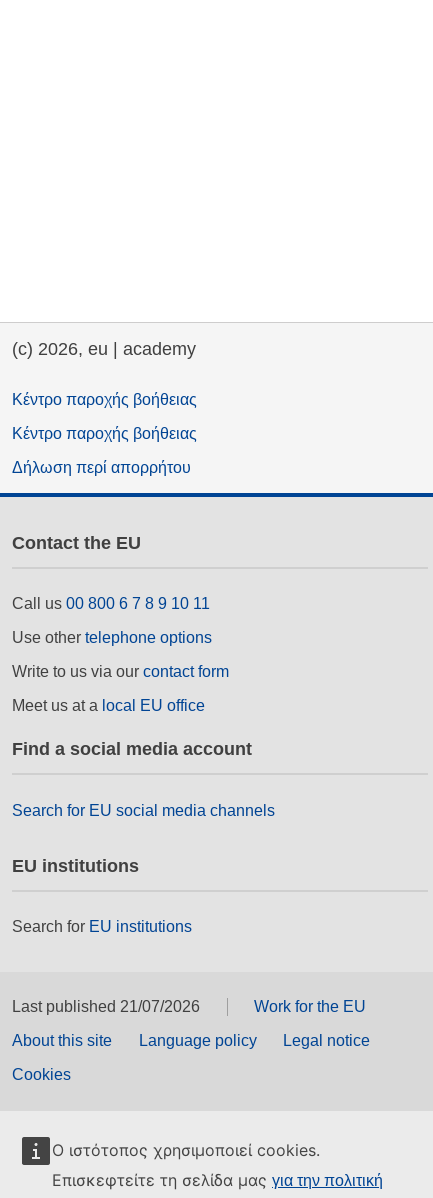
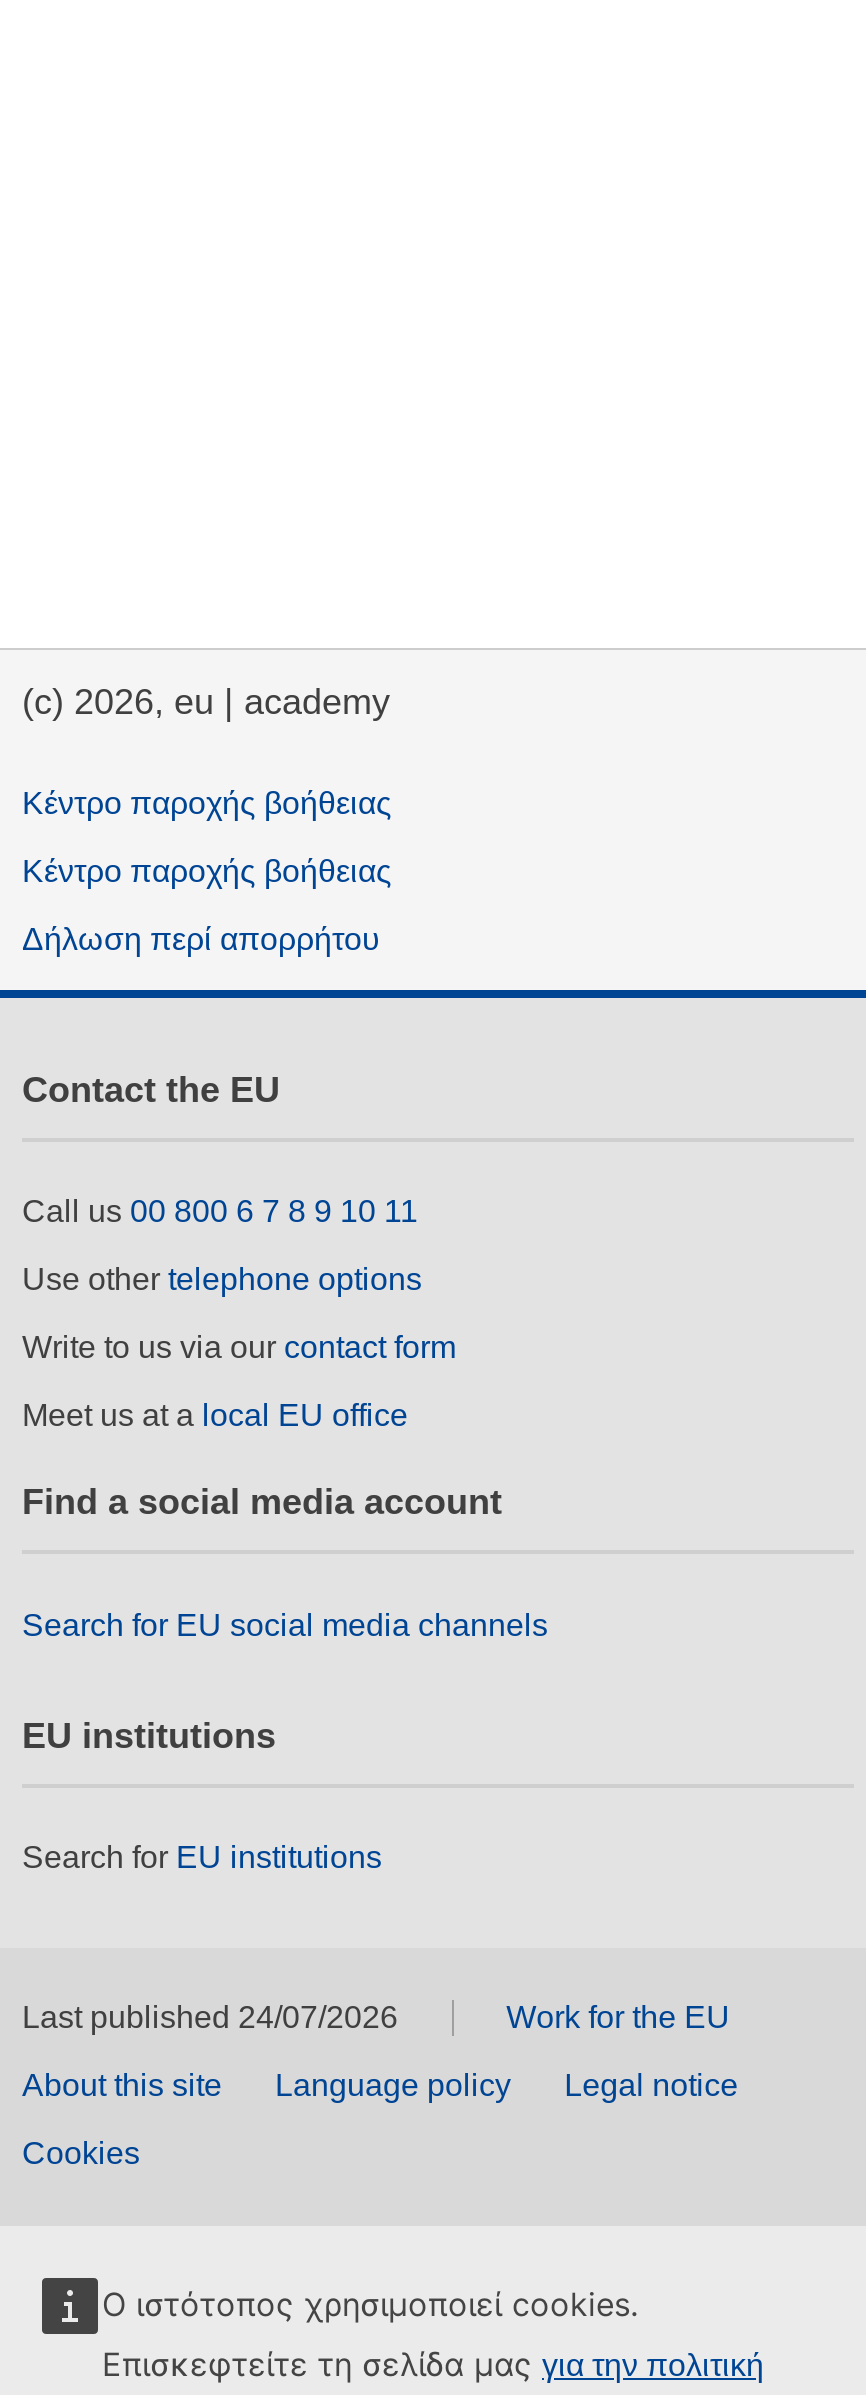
[12,998,200,1015] Last published 21/07/2026 -> [22,2001,398,2035] Last published 24/07/2026

